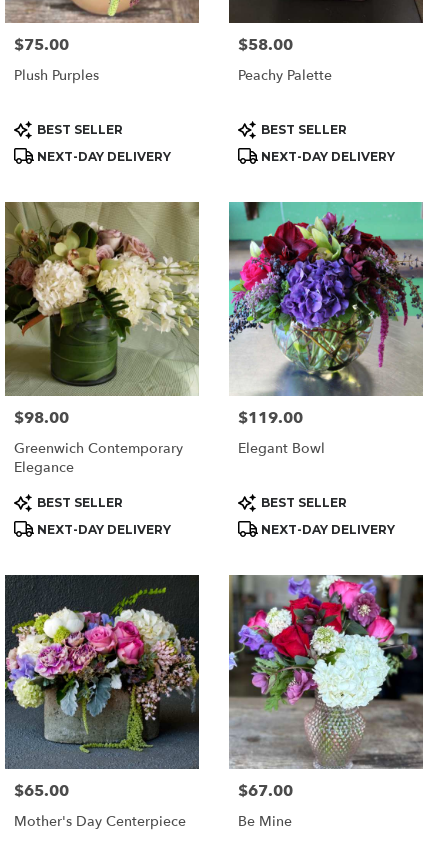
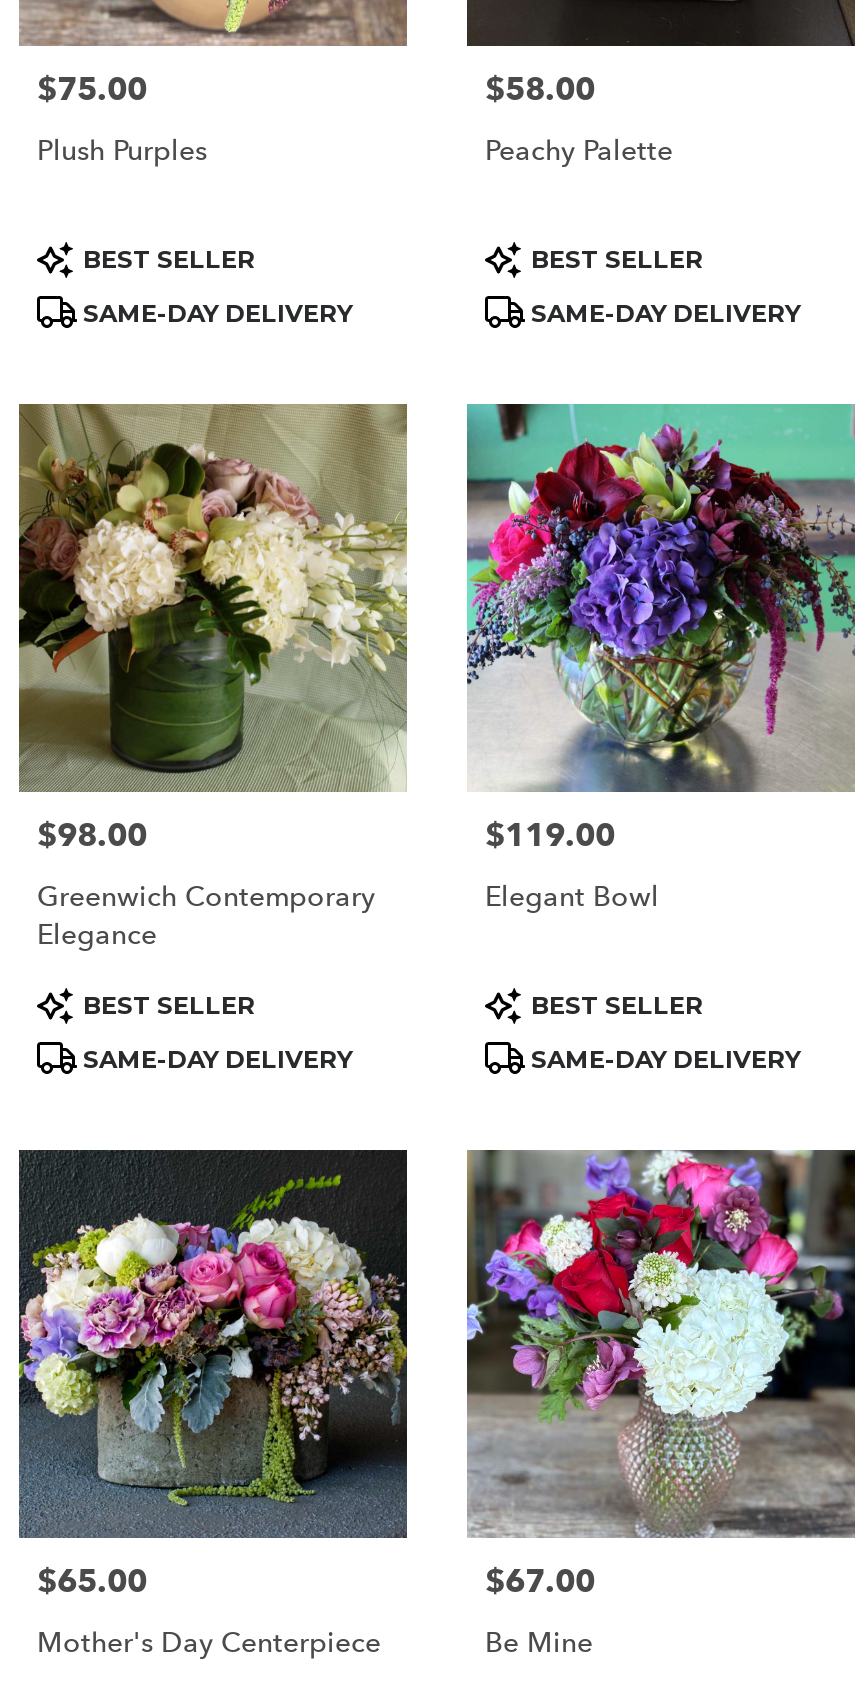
[34,149,171,164] NEXT-DAY DELIVERY -> [77,298,353,328] SAME-DAY DELIVERY
[258,149,395,164] NEXT-DAY DELIVERY -> [525,298,801,328] SAME-DAY DELIVERY
[34,522,171,537] NEXT-DAY DELIVERY -> [77,1045,353,1075] SAME-DAY DELIVERY
[258,522,395,537] NEXT-DAY DELIVERY -> [525,1045,801,1075] SAME-DAY DELIVERY

